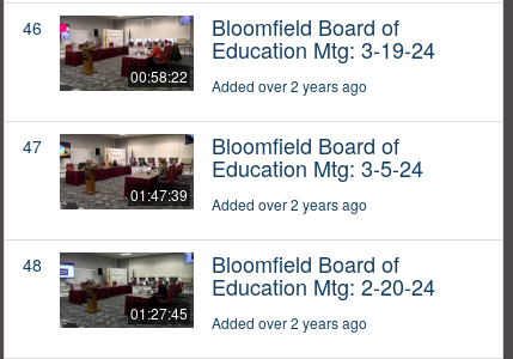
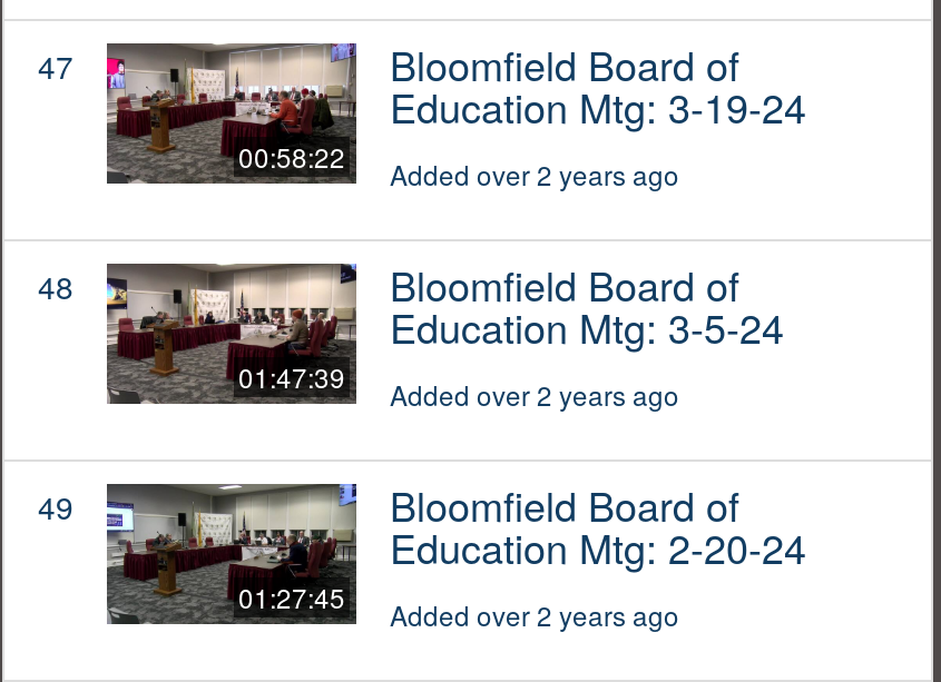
[23,16,42,40] 46 -> [38,44,73,89] 47
[23,134,42,158] 47 -> [38,264,73,309] 48
[23,253,42,277] 48 -> [38,485,73,529] 49

